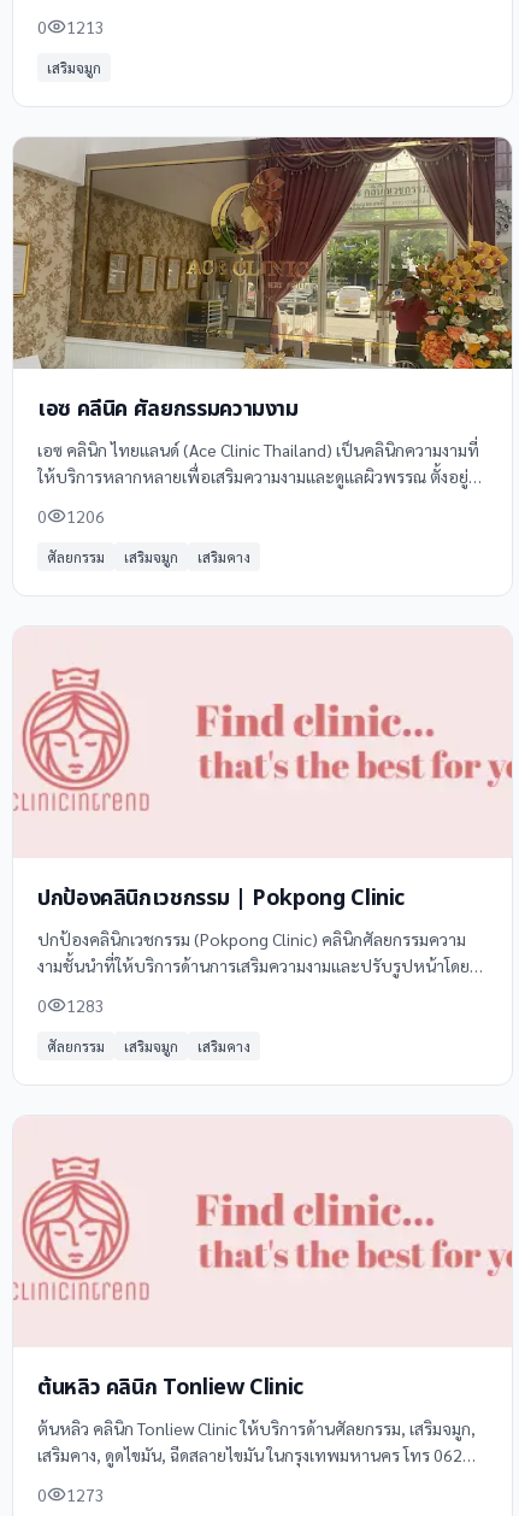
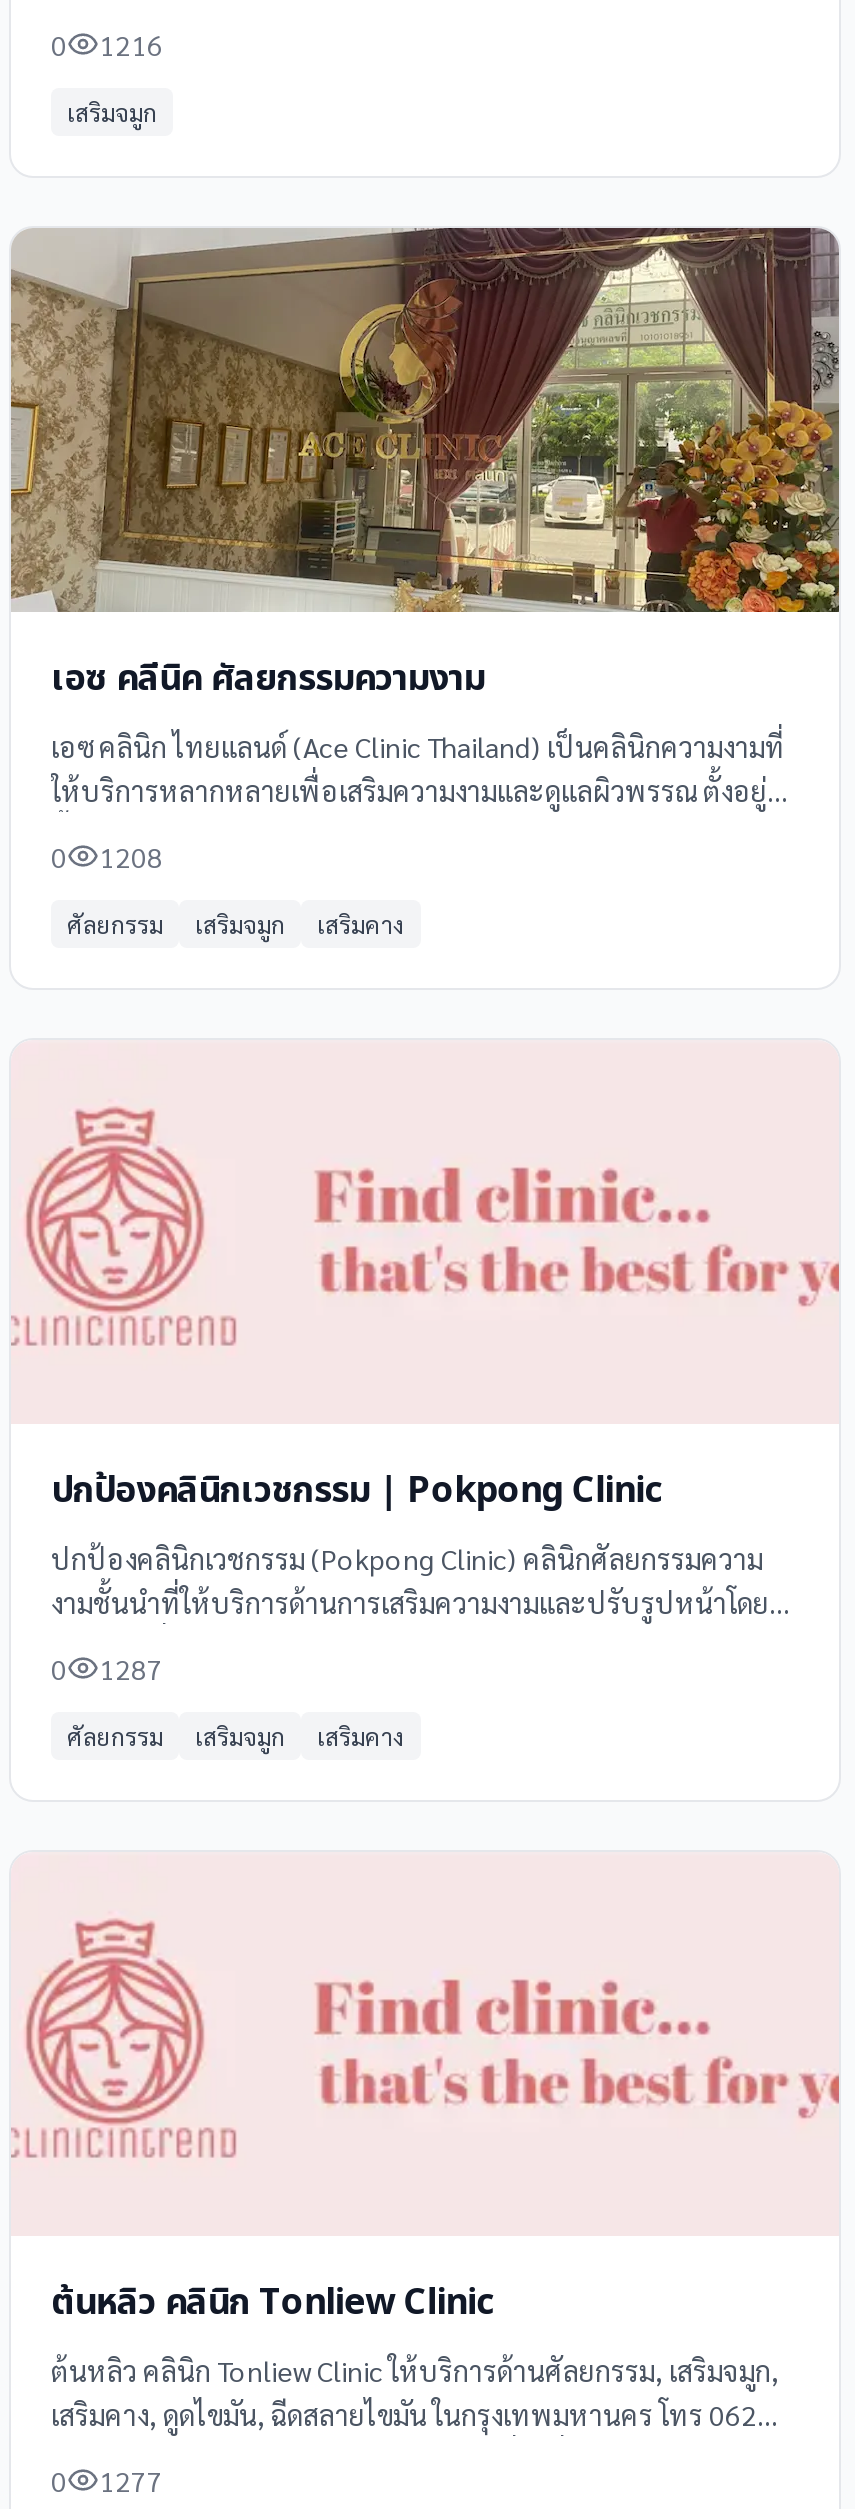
[37,16,105,37] 0 1213 -> [51,26,163,62] 0 1216
[37,505,105,527] 0 1206 -> [51,838,163,874] 0 1208
[37,994,105,1016] 0 1283 -> [51,1650,163,1686] 0 1287
[37,1483,105,1505] 0 1273 -> [51,2462,163,2498] 0 1277

